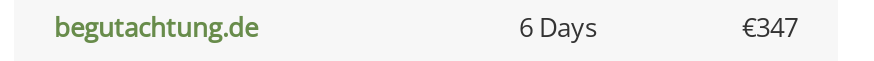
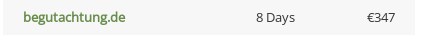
[519,9,597,45] 6 Days -> [255,8,294,26] 8 Days

